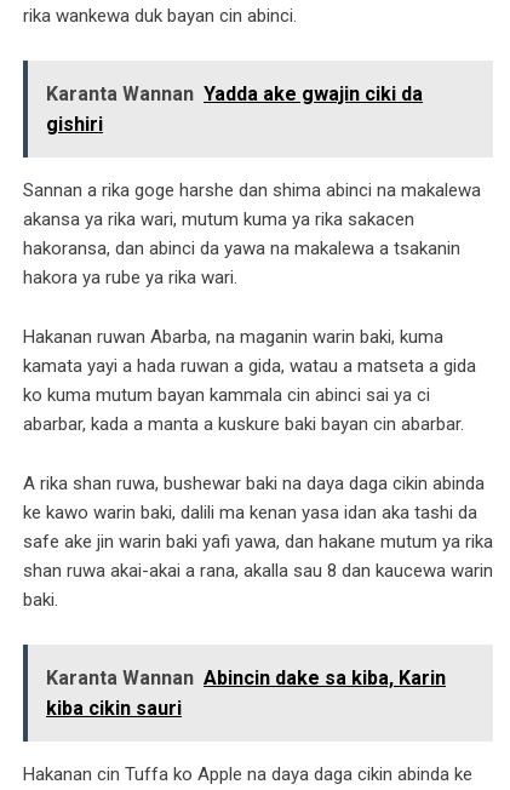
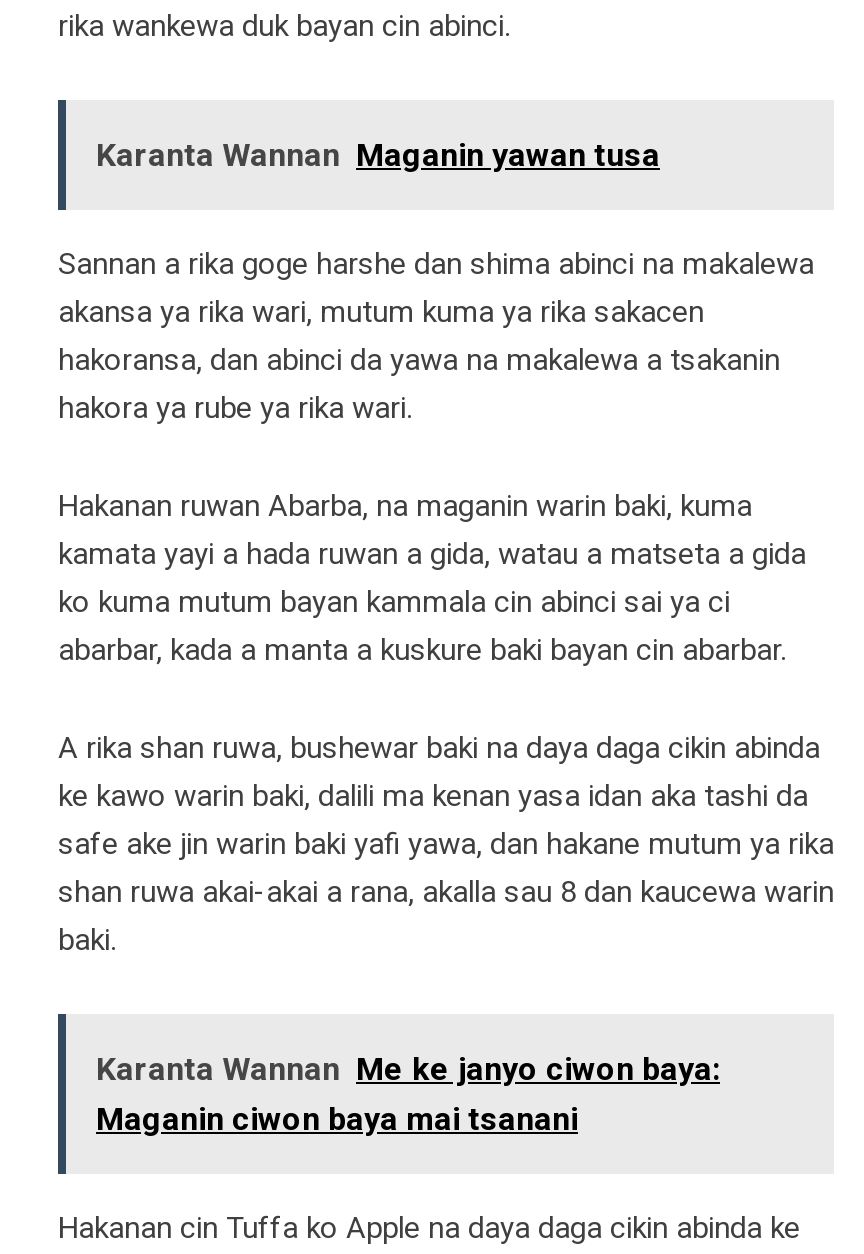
[46,83,423,136] Karanta Wannan Yadda ake gwajin ciki da | gishiri -> [96,137,660,175] Karanta Wannan Maganin yawan tusa
[46,667,446,720] Karanta Wannan Abincin dake sa kiba, Karin | kiba cikin sauri -> [96,1051,720,1139] Karanta Wannan Me ke janyo ciwon baya: | Maganin ciwon baya mai tsanani

